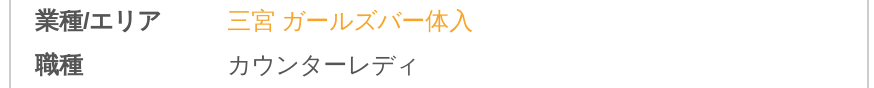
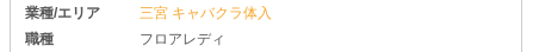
[227,8,473,36] 三宮 ガールズバー体入 -> [140,5,272,21] 三宮 キャバクラ体入
[227,52,419,80] カウンターレディ -> [140,31,226,47] フロアレディ

